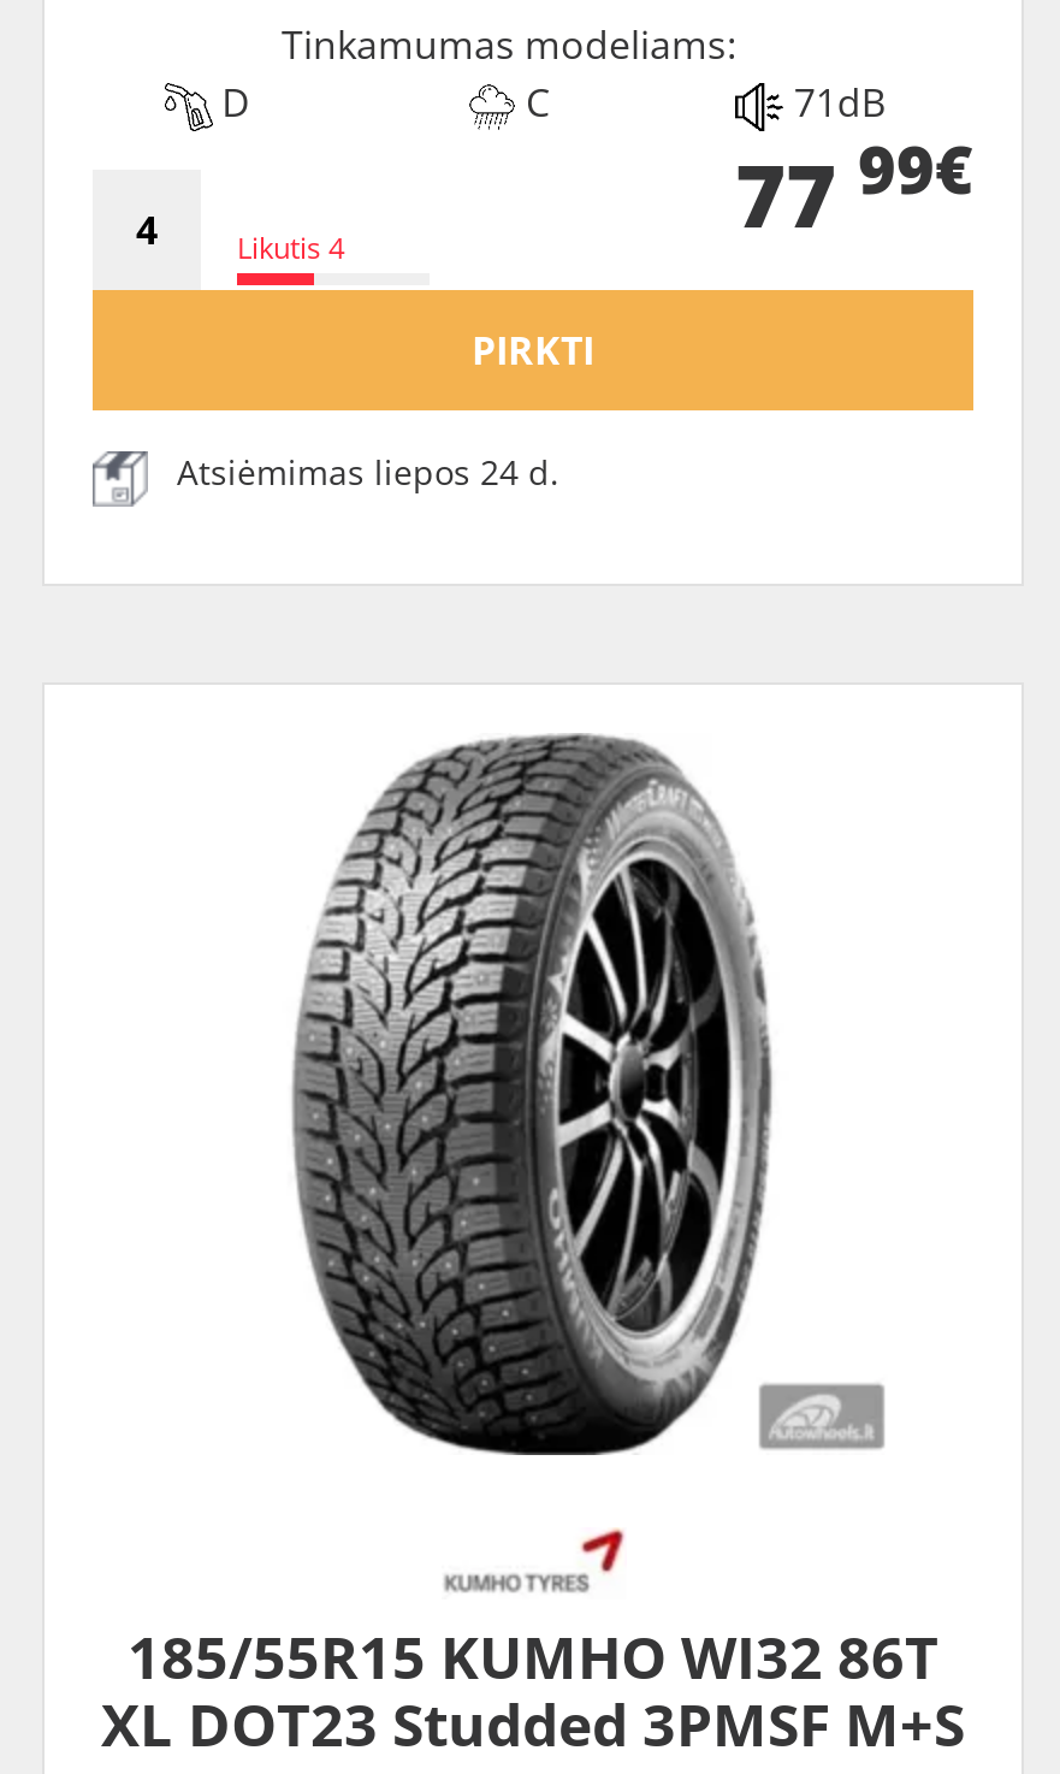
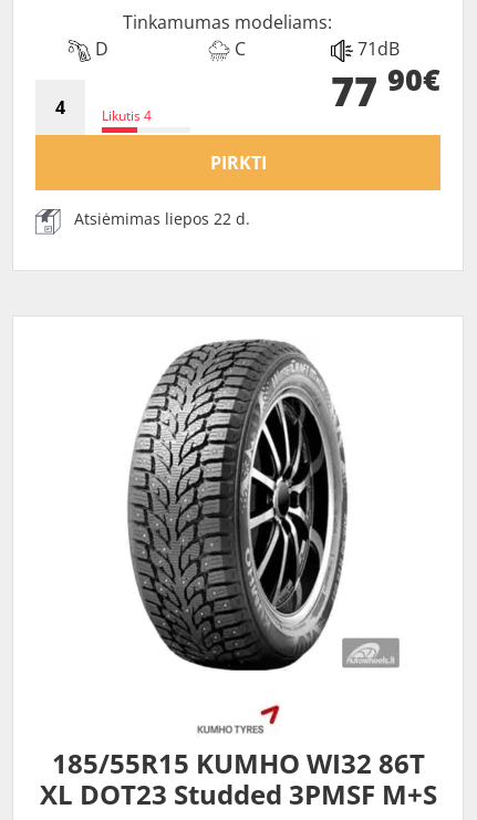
[735,125,973,254] 77 99€ -> [331,59,440,118] 77 90€
[177,449,559,494] Atsiėmimas liepos 24 d. -> [74,208,250,229] Atsiėmimas liepos 22 d.

